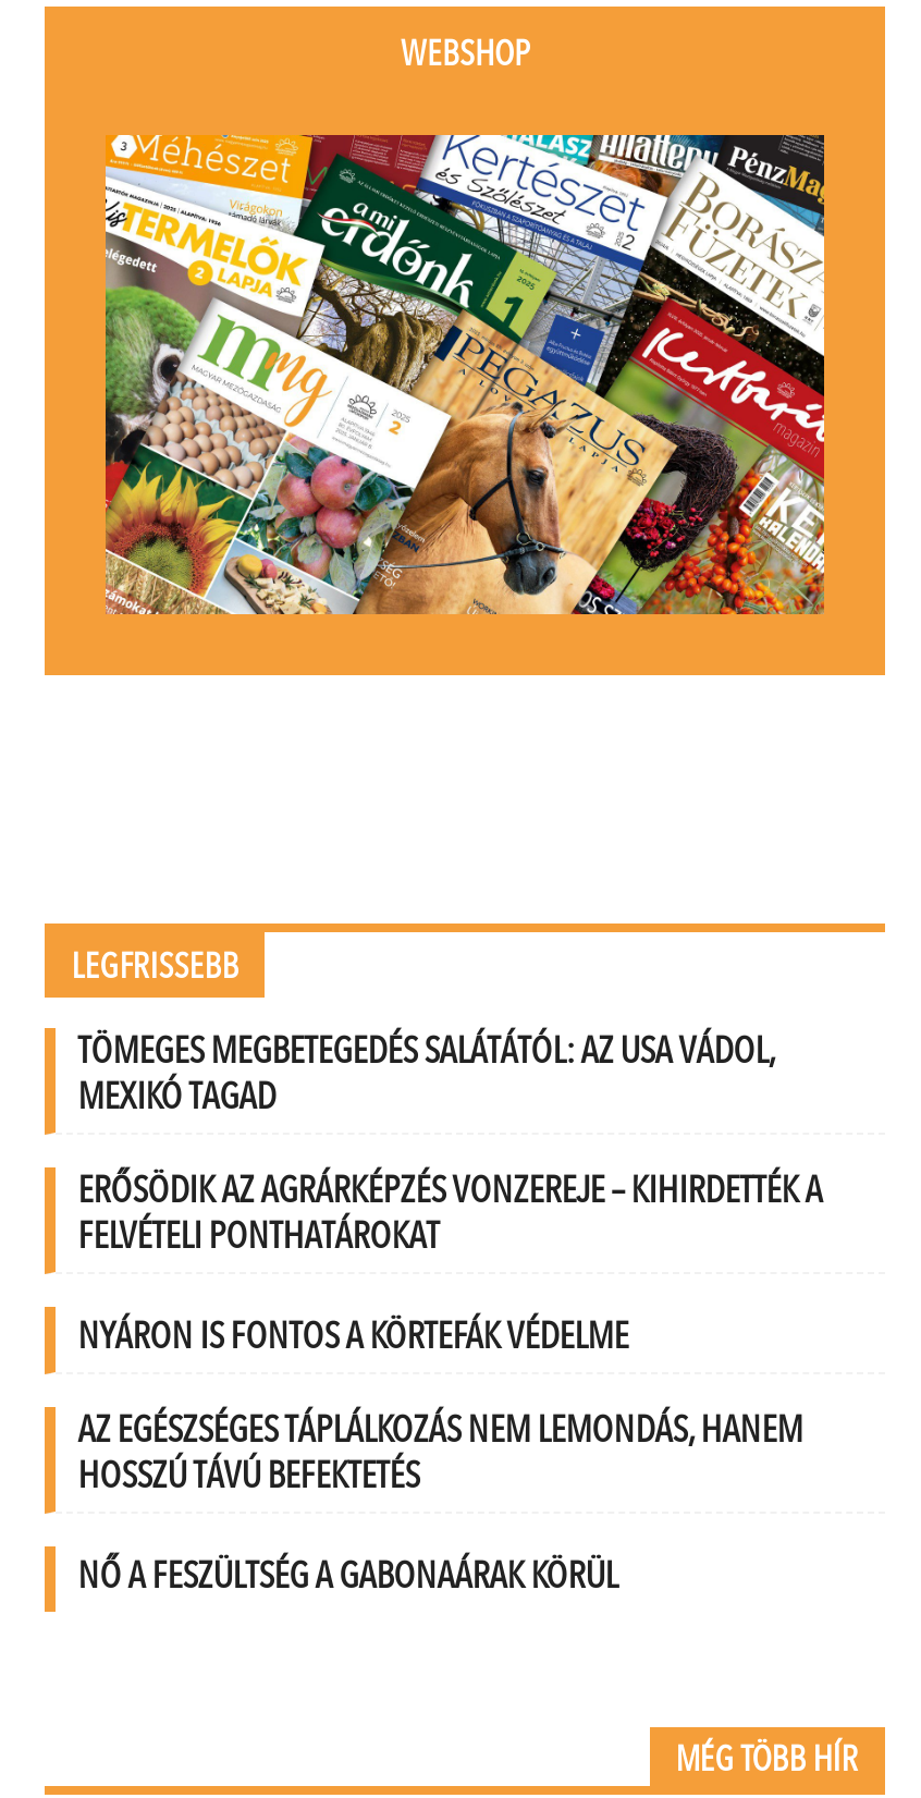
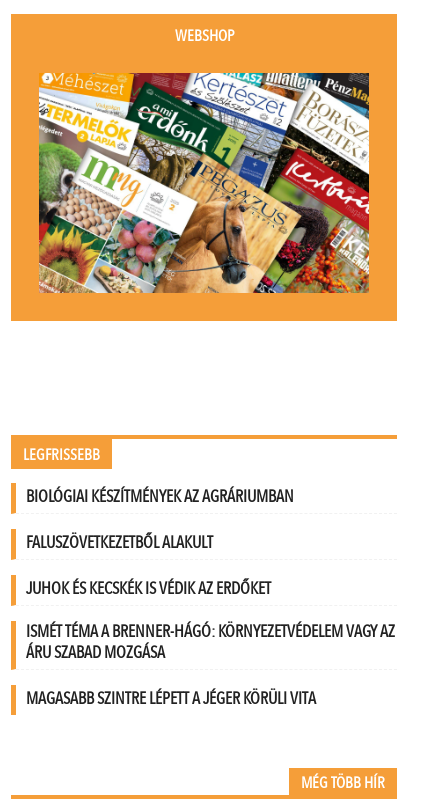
[78,1026,774,1122] TÖMEGES MEGBETEGEDÉS SALÁTÁTÓL: AZ USA VÁDOL, | MEXIKÓ TAGAD -> [26,485,294,508] BIOLÓGIAI KÉSZÍTMÉNYEK AZ AGRÁRIUMBAN
[78,1165,822,1261] ERŐSÖDIK AZ AGRÁRKÉPZÉS VONZEREJE – KIHIRDETTÉK A | FELVÉTELI PONTHATÁROKAT -> [26,531,213,554] FALUSZÖVETKEZETBŐL ALAKULT
[78,1311,629,1361] NYÁRON IS FONTOS A KÖRTEFÁK VÉDELME -> [26,577,271,600] JUHOK ÉS KECSKÉK IS VÉDIK AZ ERDŐKET
[78,1405,803,1501] AZ EGÉSZSÉGES TÁPLÁLKOZÁS NEM LEMONDÁS, HANEM | HOSSZÚ TÁVÚ BEFEKTETÉS -> [26,620,395,664] ISMÉT TÉMA A BRENNER-HÁGÓ: KÖRNYEZETVÉDELEM VAGY AZ | ÁRU SZABAD MOZGÁSA
[78,1551,618,1601] NŐ A FESZÜLTSÉG A GABONAÁRAK KÖRÜL -> [26,687,316,710] MAGASABB SZINTRE LÉPETT A JÉGER KÖRÜLI VITA

